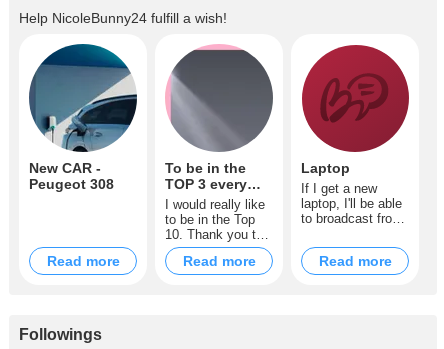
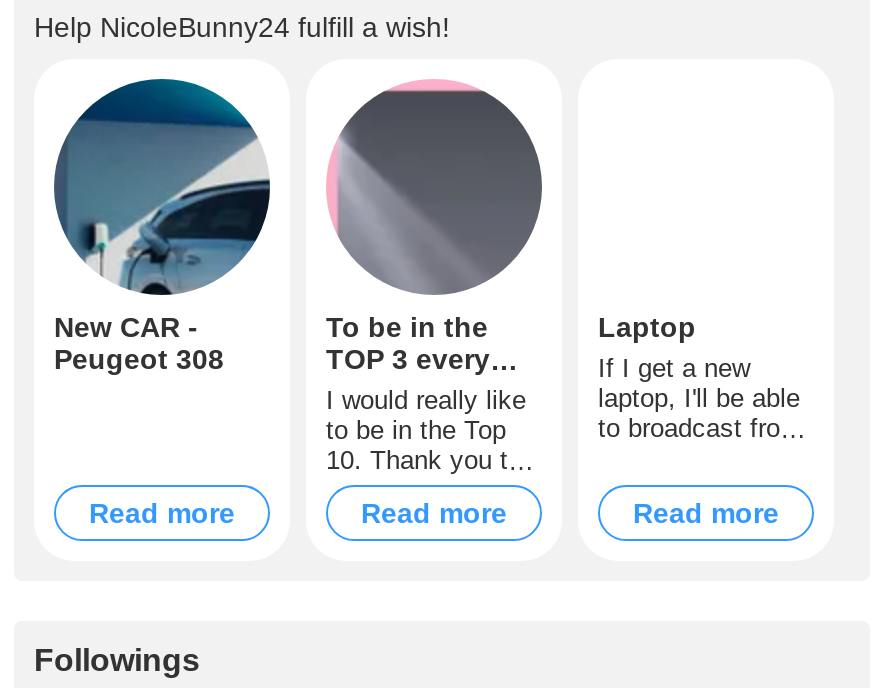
[301,44,410,153] [image] -> none

